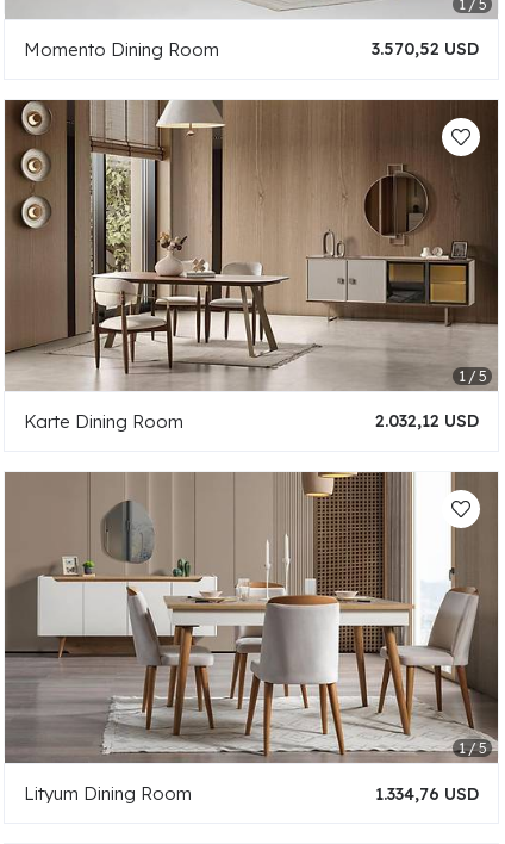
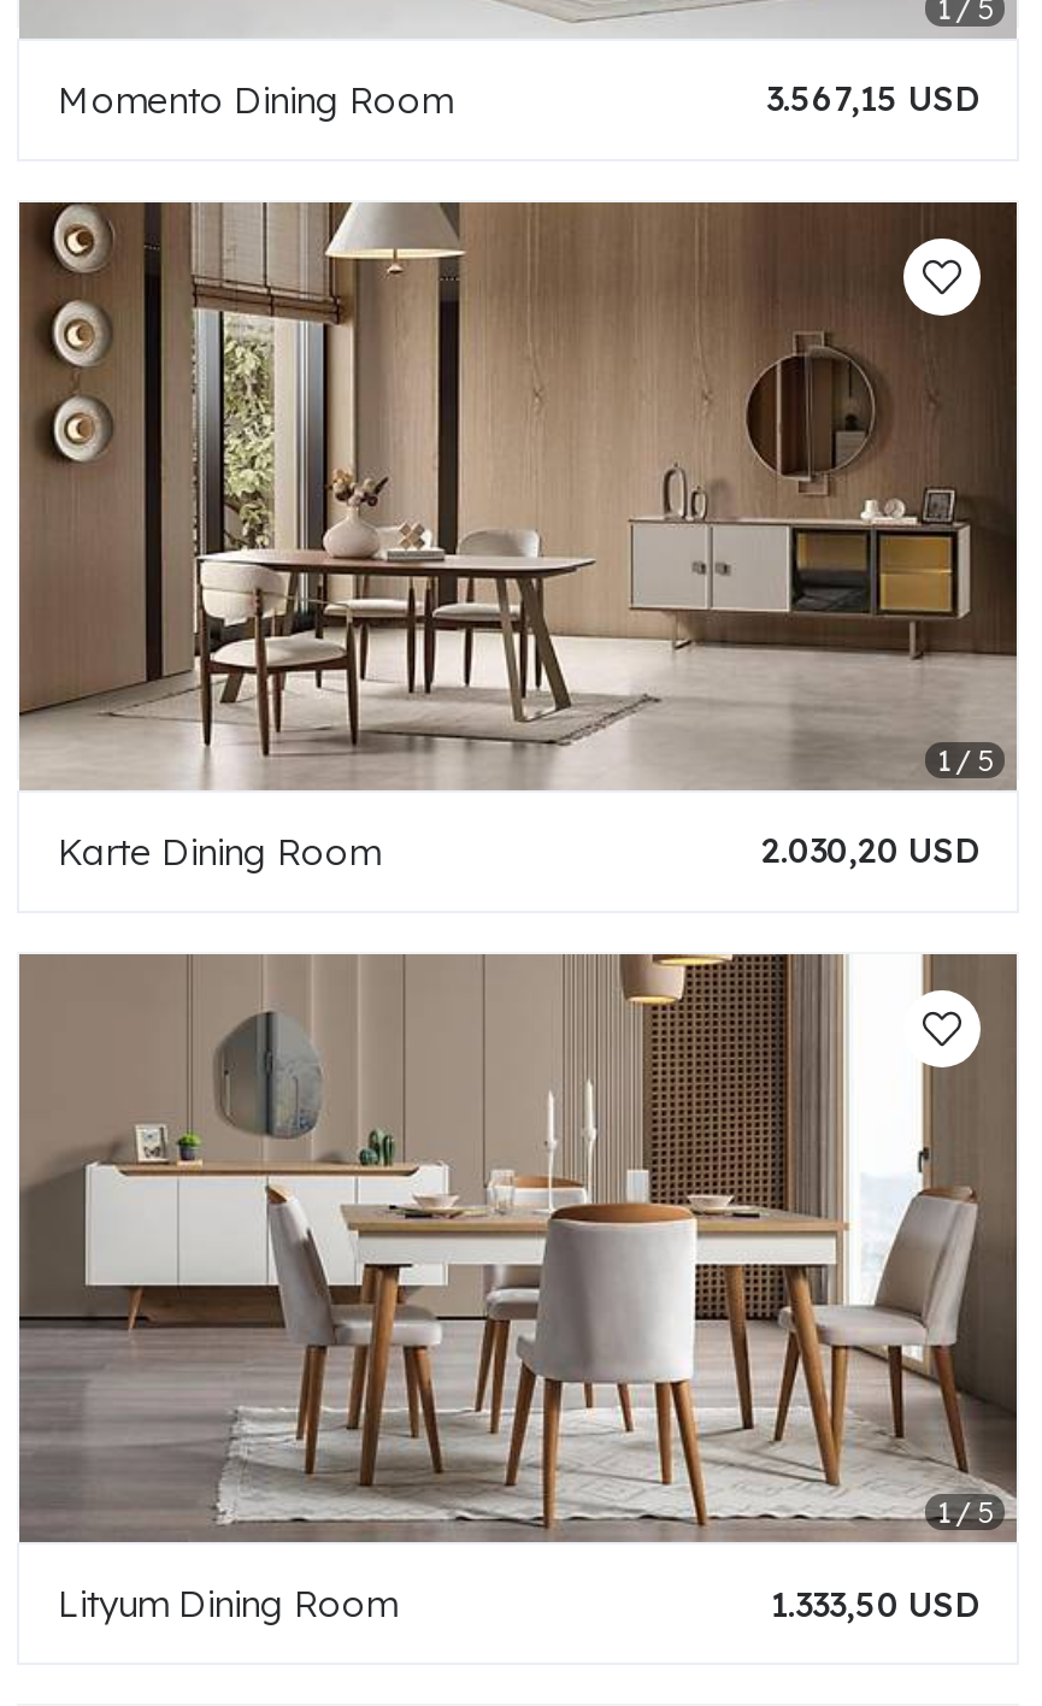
[372,38,479,60] 3.570,52 USD -> [766,78,978,121] 3.567,15 USD
[375,411,479,432] 2.032,12 USD -> [761,830,978,873] 2.030,20 USD
[375,783,479,804] 1.334,76 USD -> [771,1582,978,1626] 1.333,50 USD

